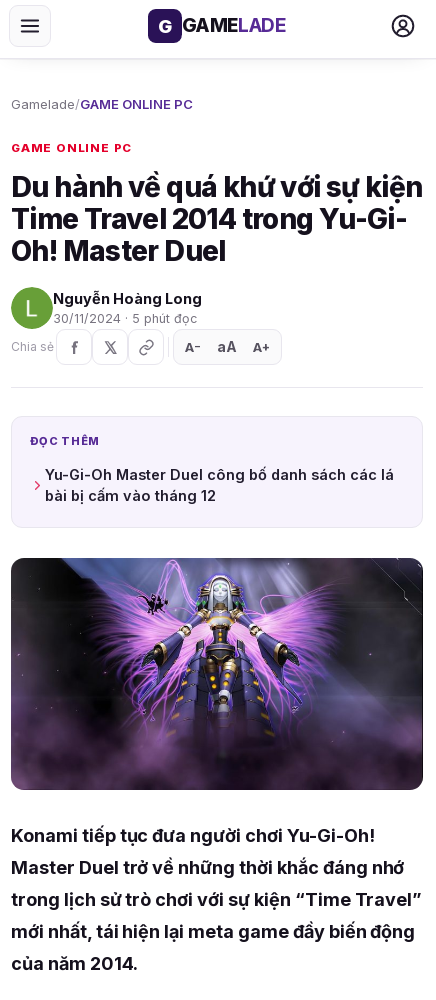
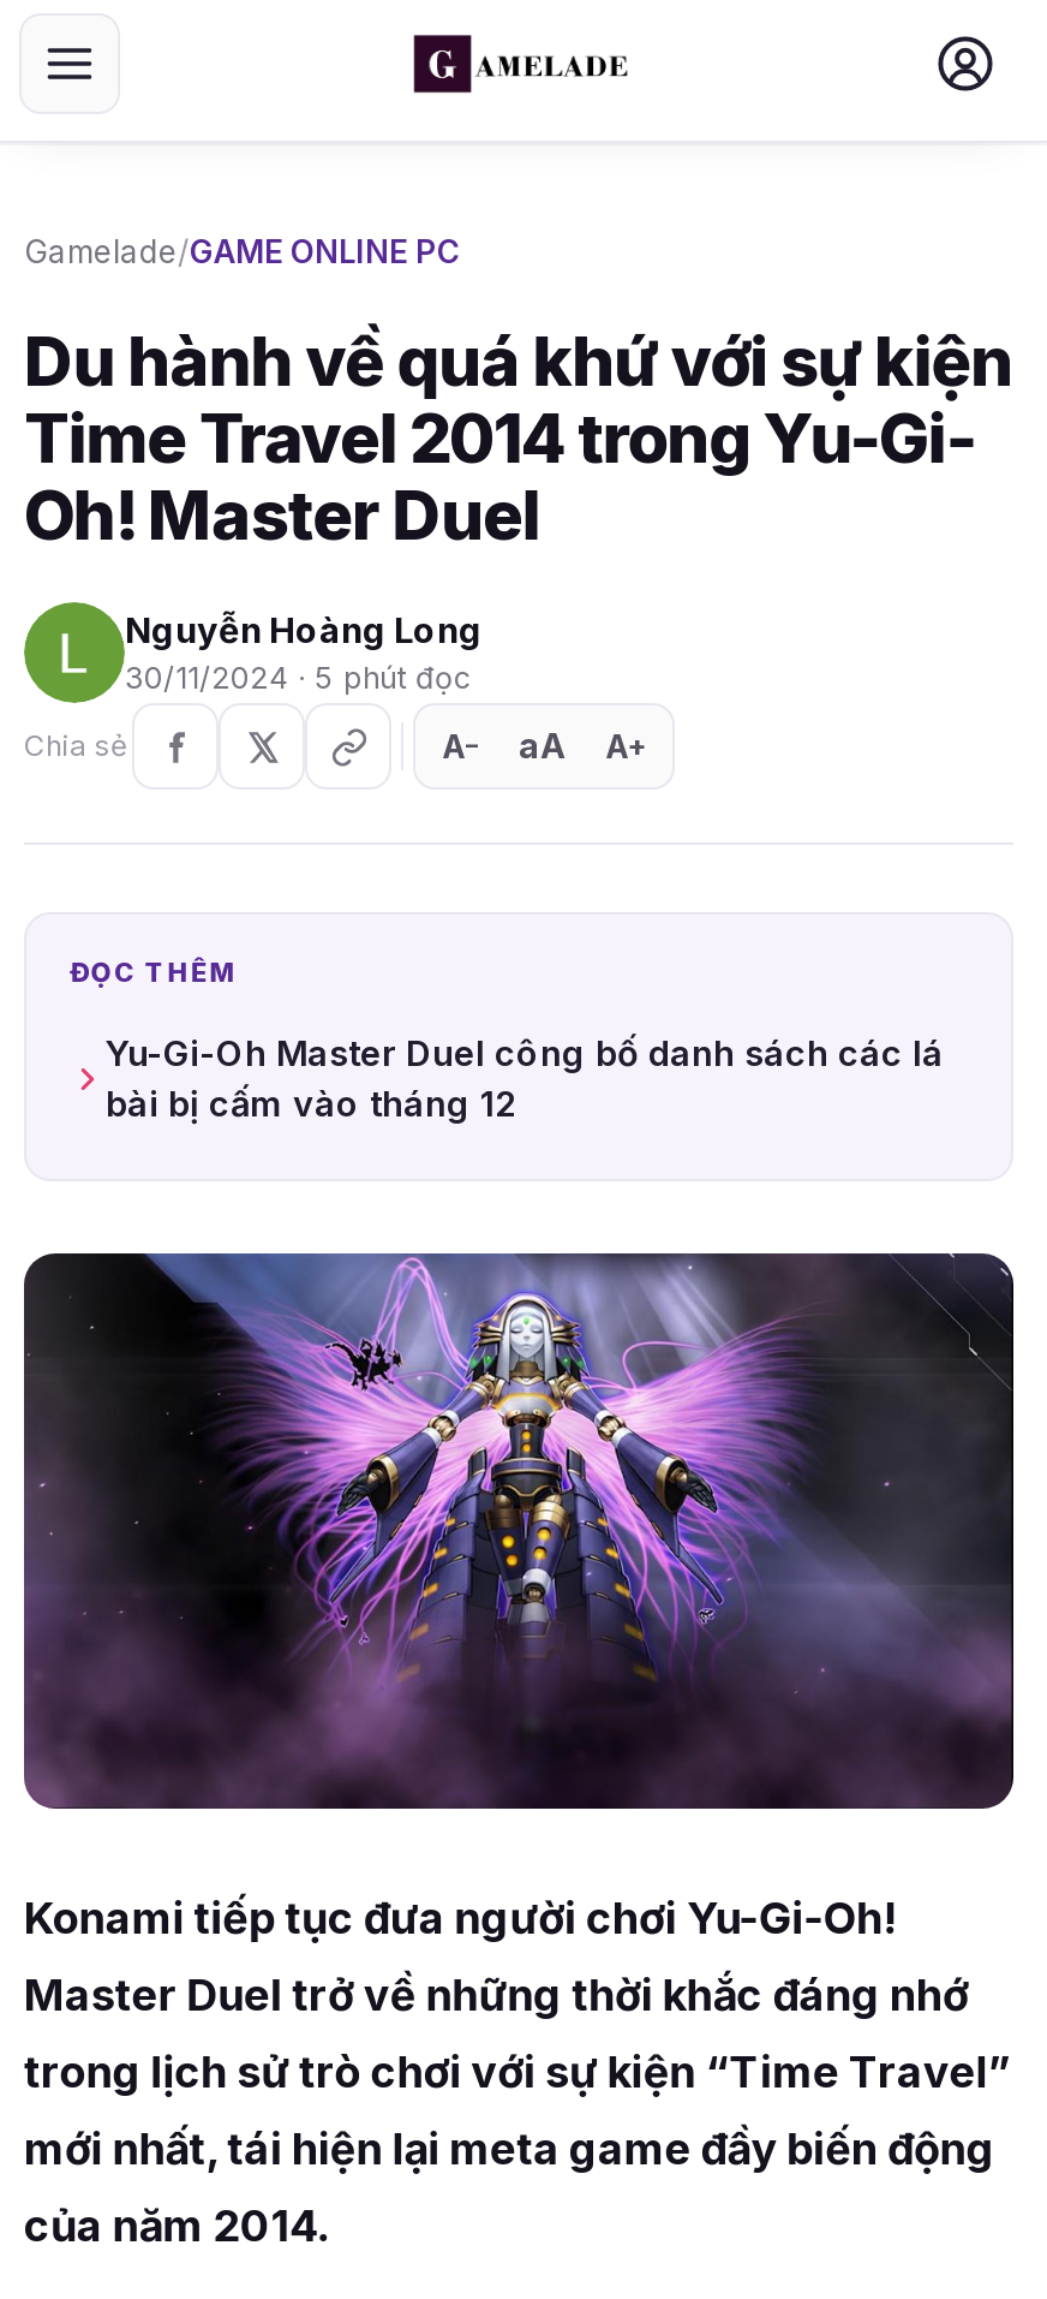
[158,14,286,37] G GAMELADE -> none
[11,141,132,155] GAME ONLINE PC -> none

